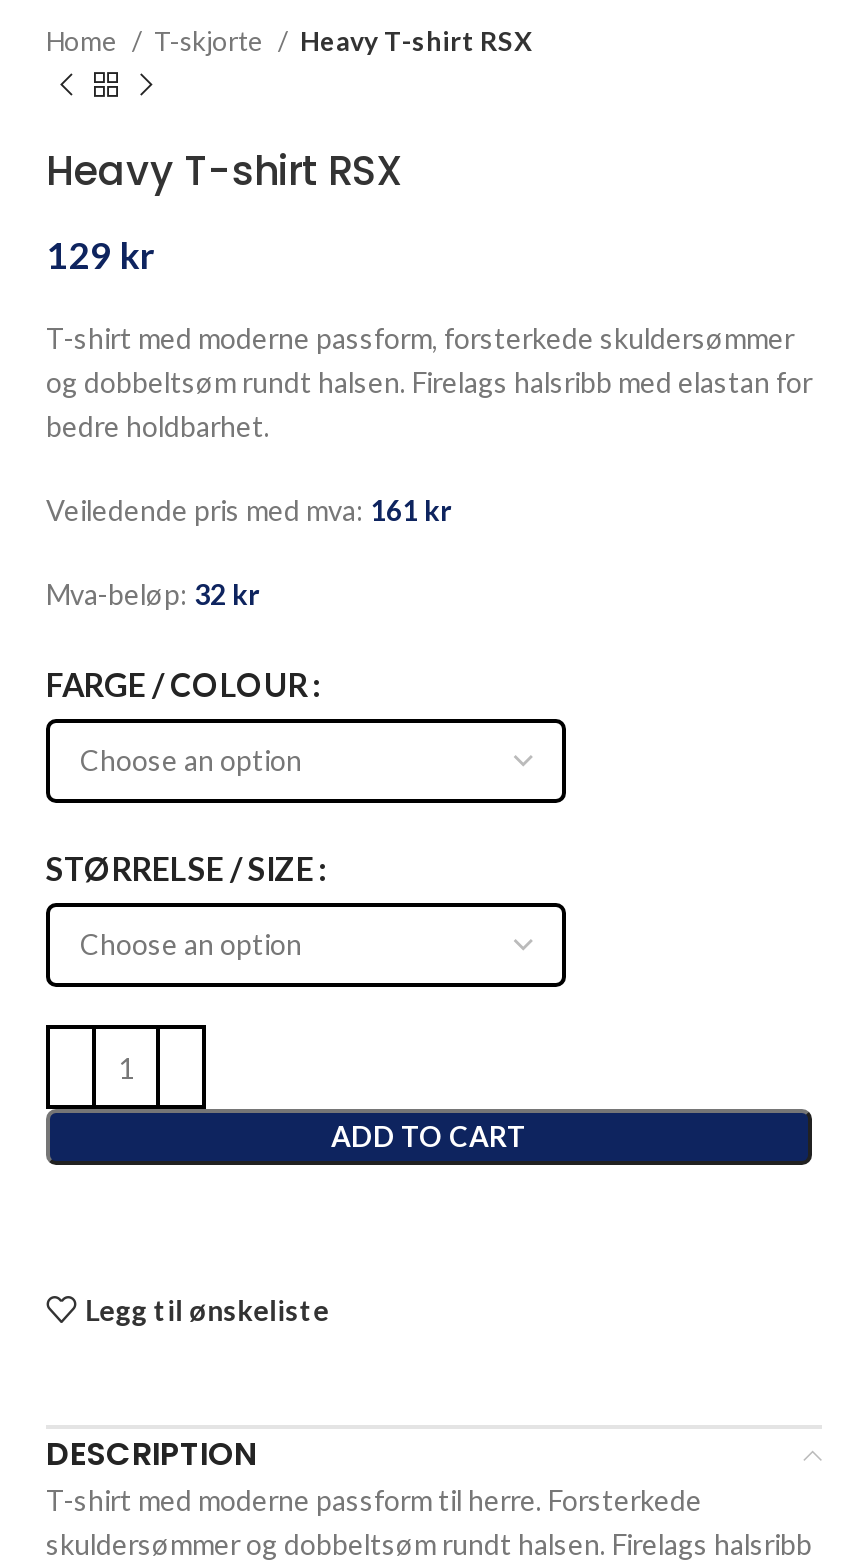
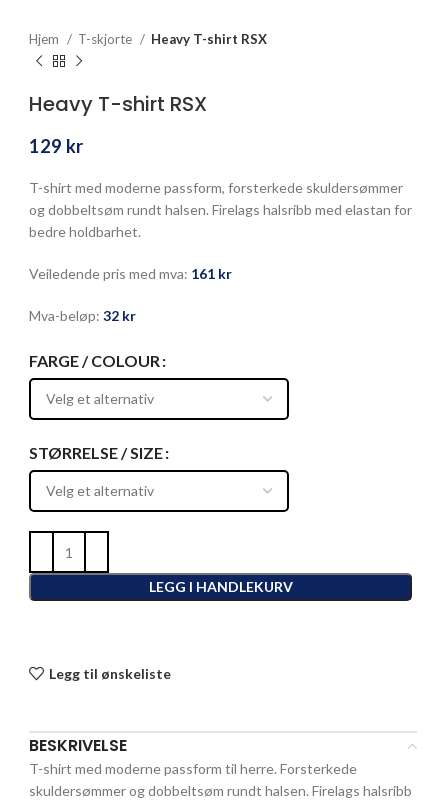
[46,25,122,57] Home -> [29,31,62,47] Hjem
[331,1119,527,1153] ADD TO CART -> [148,578,292,595] LEGG I HANDLEKURV
[46,1431,256,1477] DESCRIPTION -> [29,734,127,757] BESKRIVELSE

